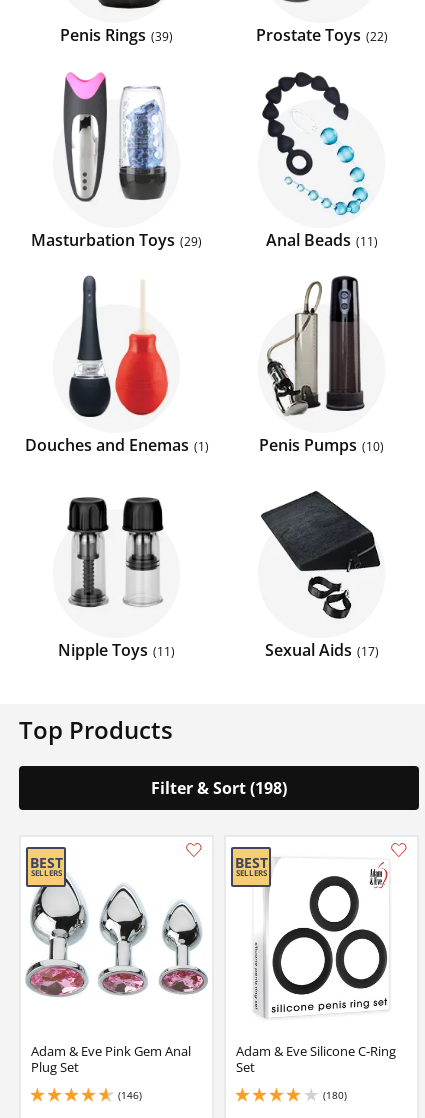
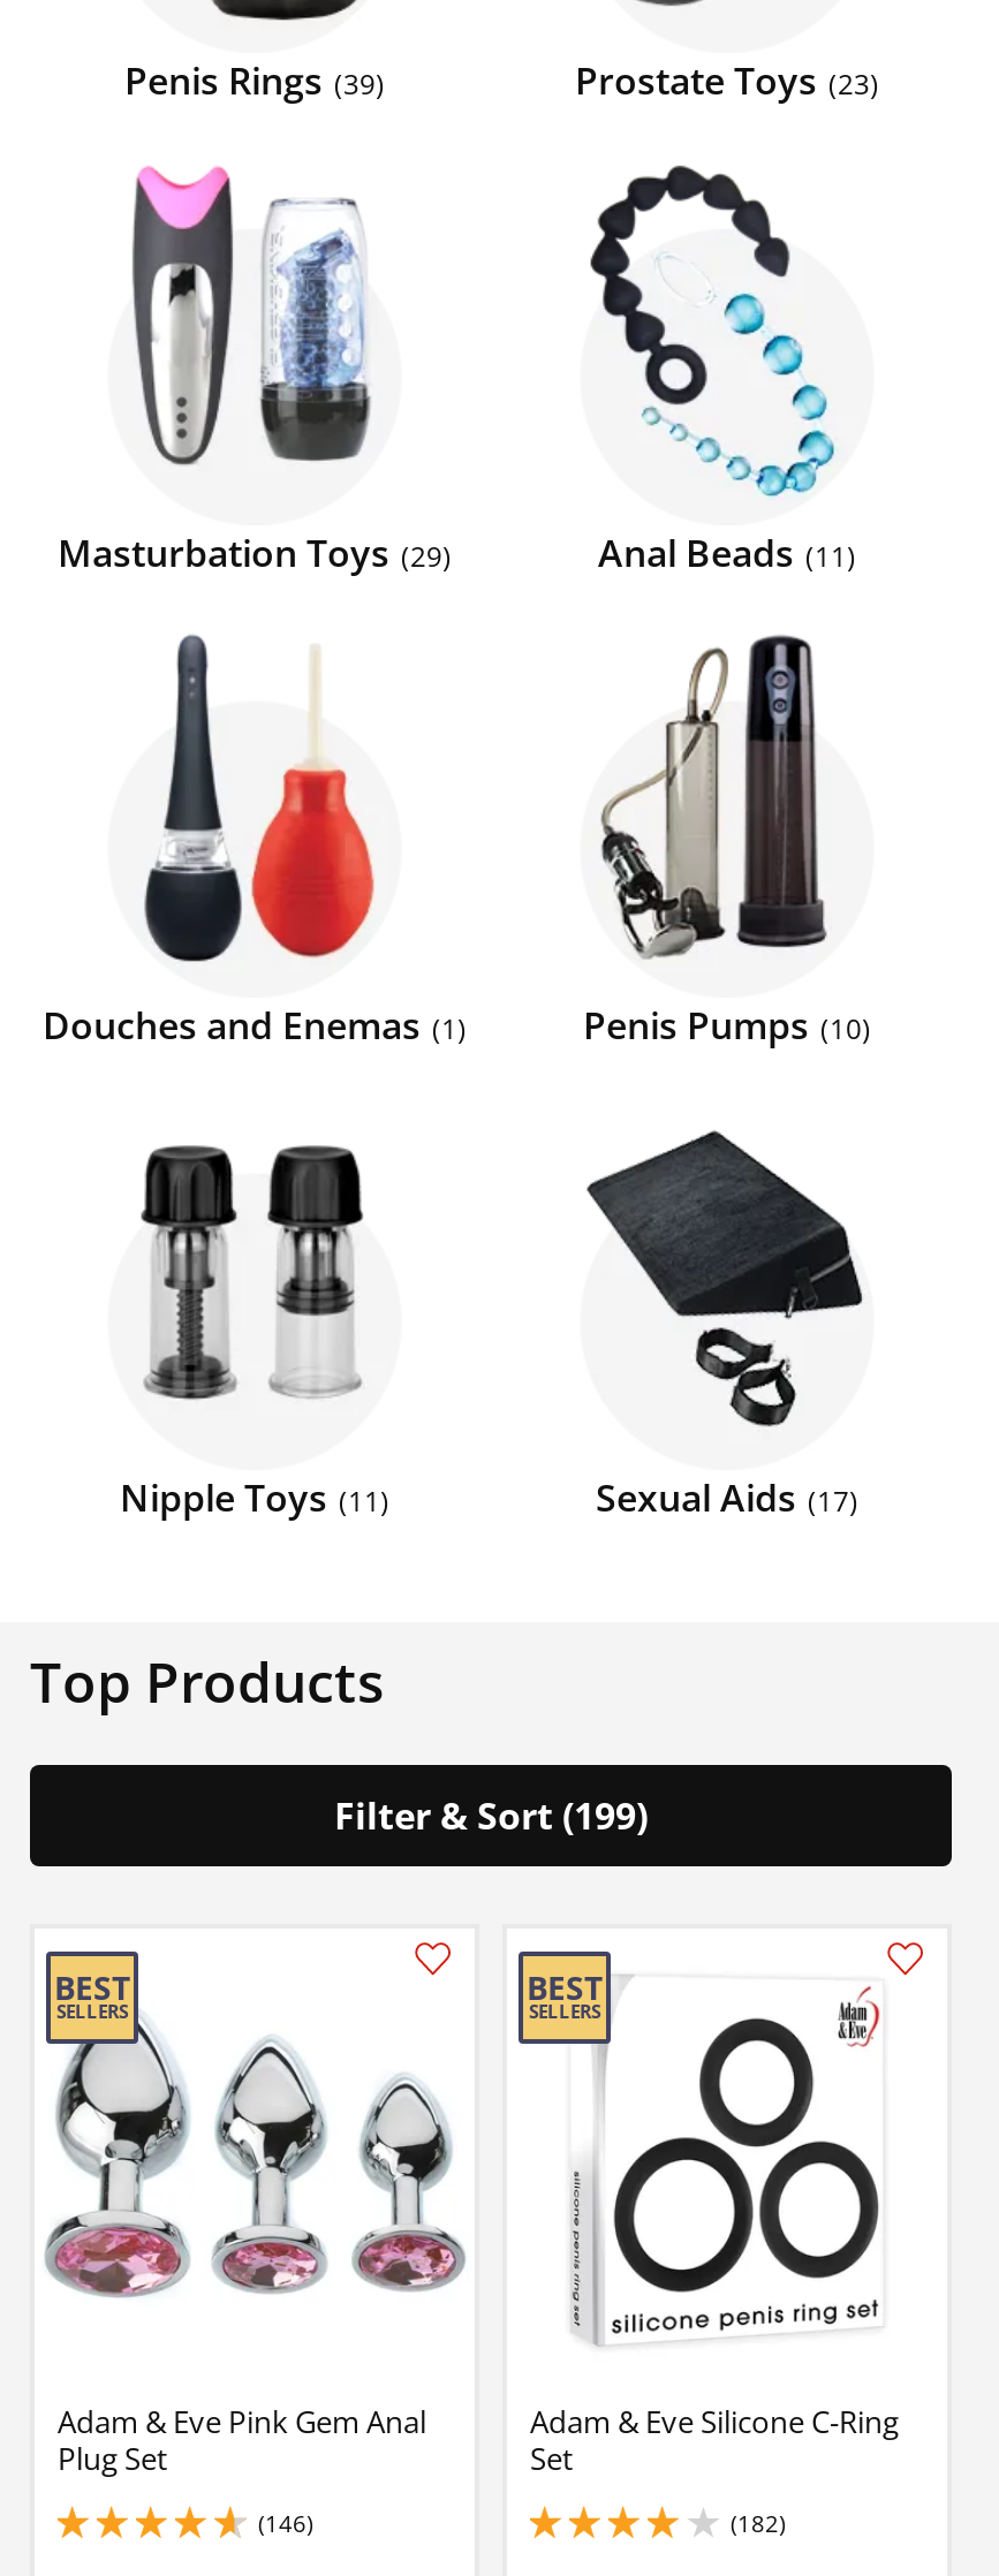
[255,24,383,46] Prostate Toys 22 -> [575,56,870,107] Prostate Toys 23
[151,777,287,799] Filter & Sort (198) -> [334,1791,648,1842] Filter & Sort (199)
[323,1088,347,1102] (180) -> [731,2508,786,2540] (182)

